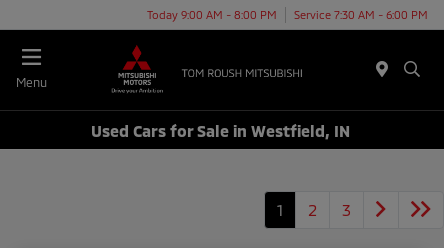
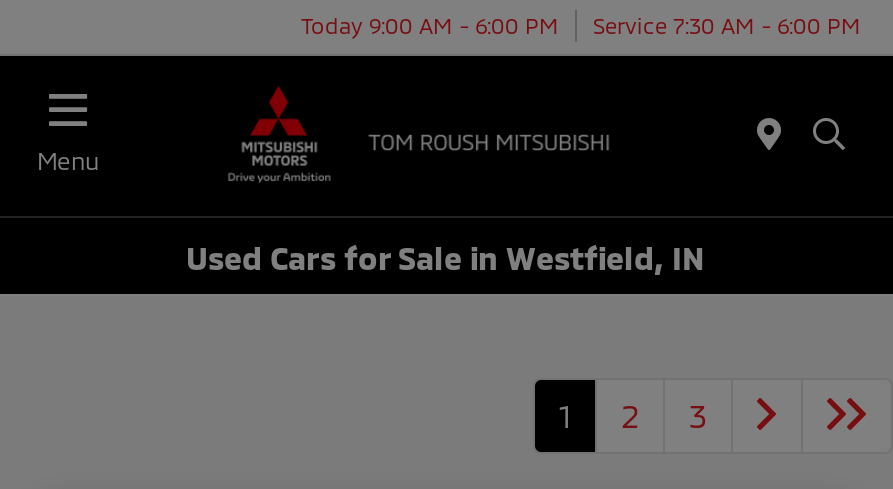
[147,7,428,20] Today 9:00 AM - 8:00 PM Service 7:30 AM - 6:00 PM -> [301,11,861,37] Today 9:00 AM - 6:00 PM Service 7:30 AM - 6:00 PM

